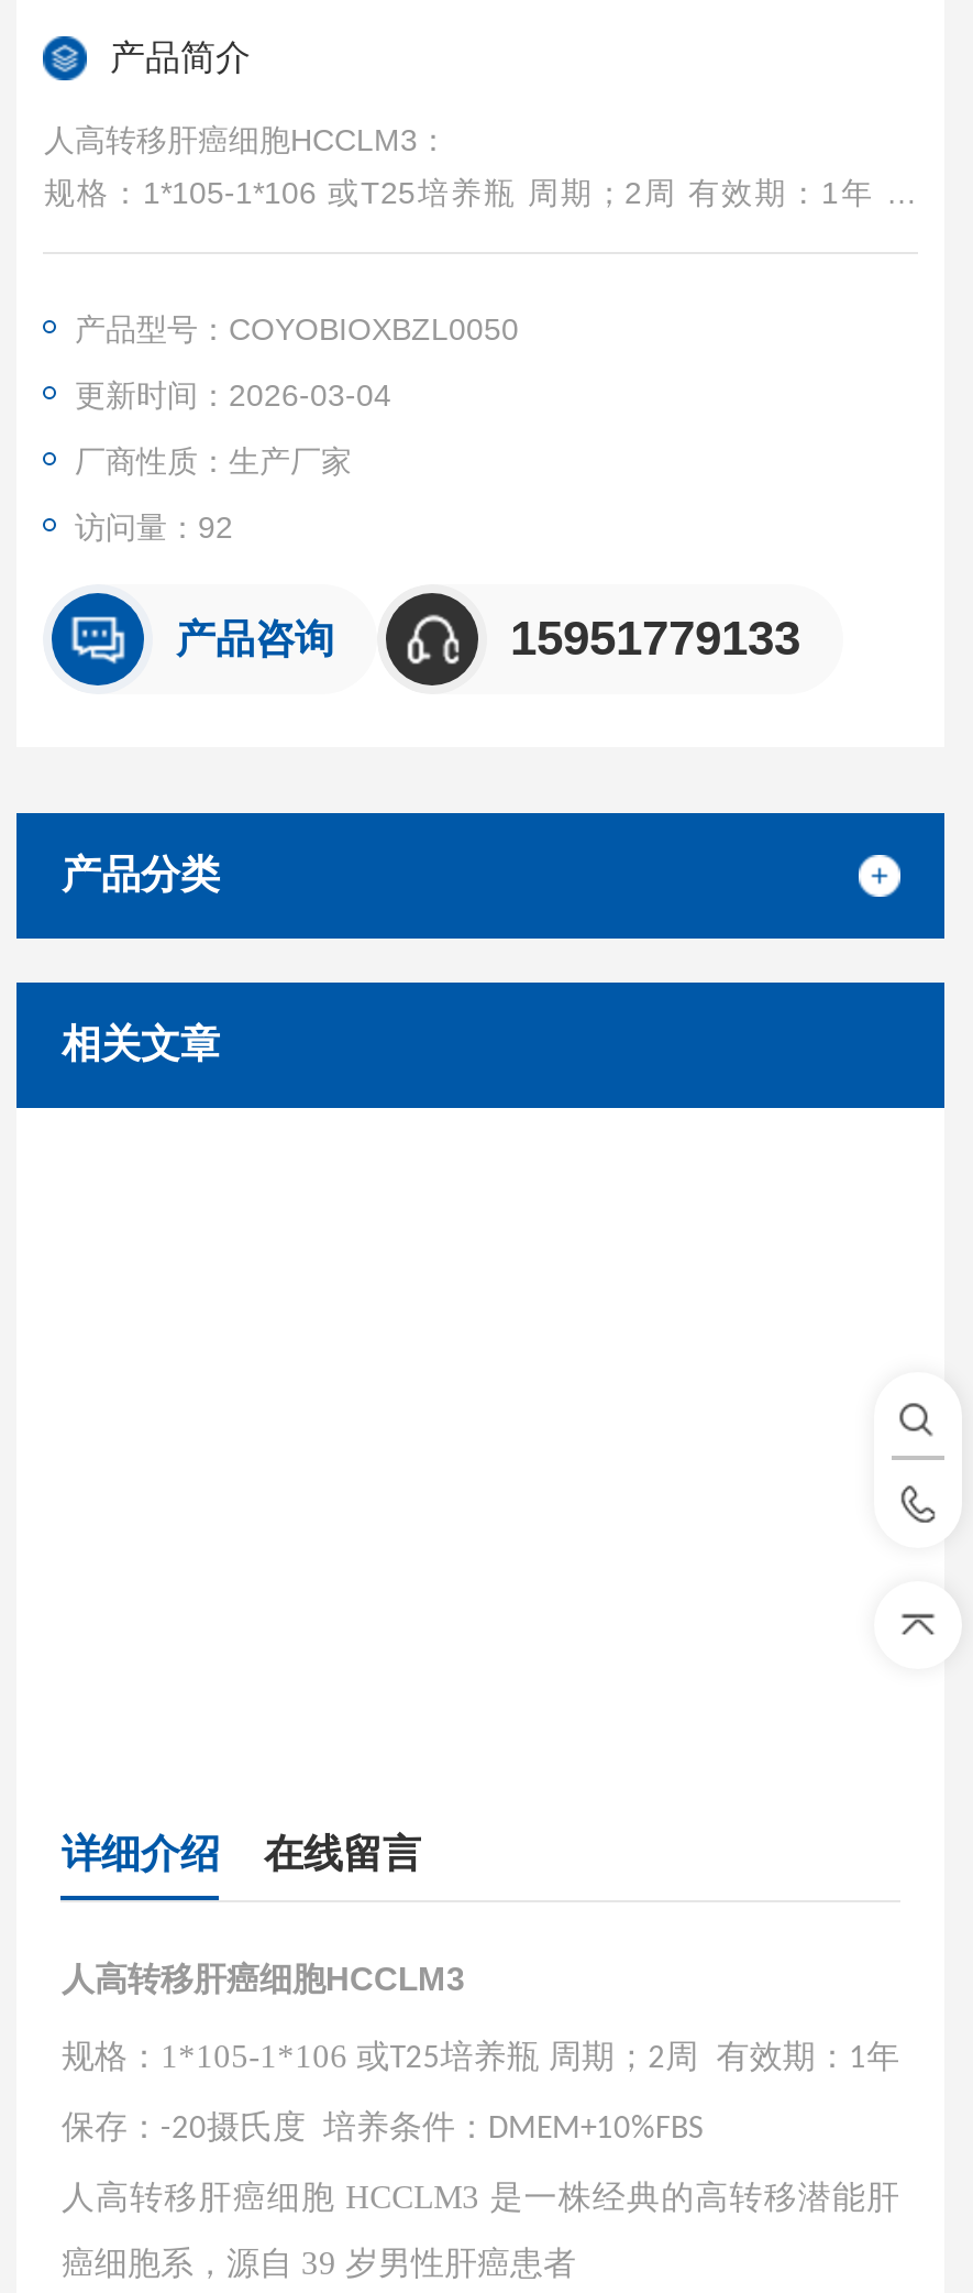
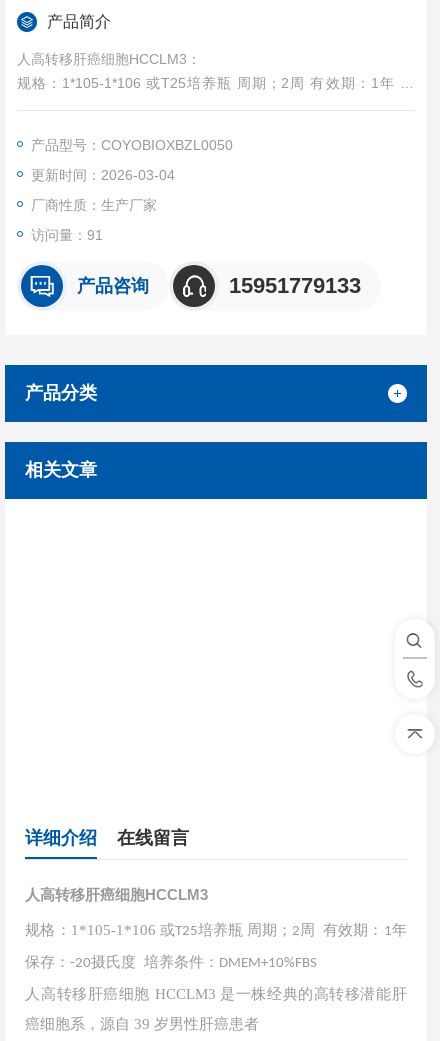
[75,509,233,545] 访问量：92 -> [31,227,103,243] 访问量：91

